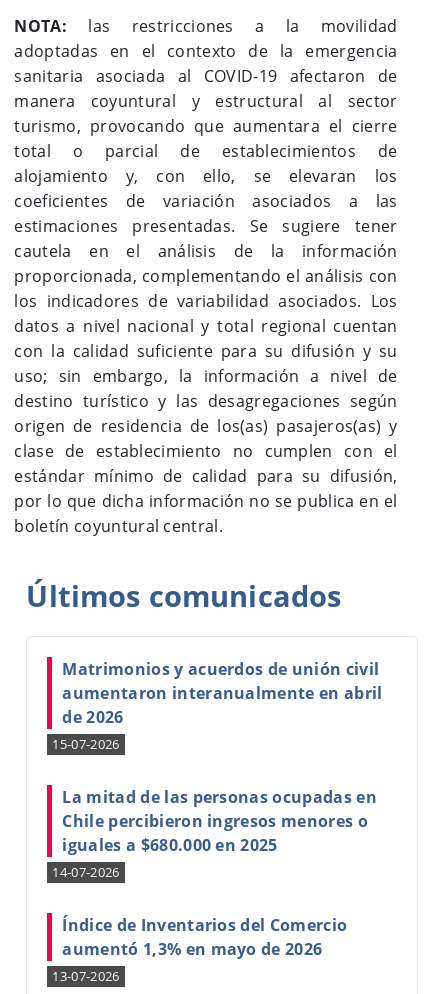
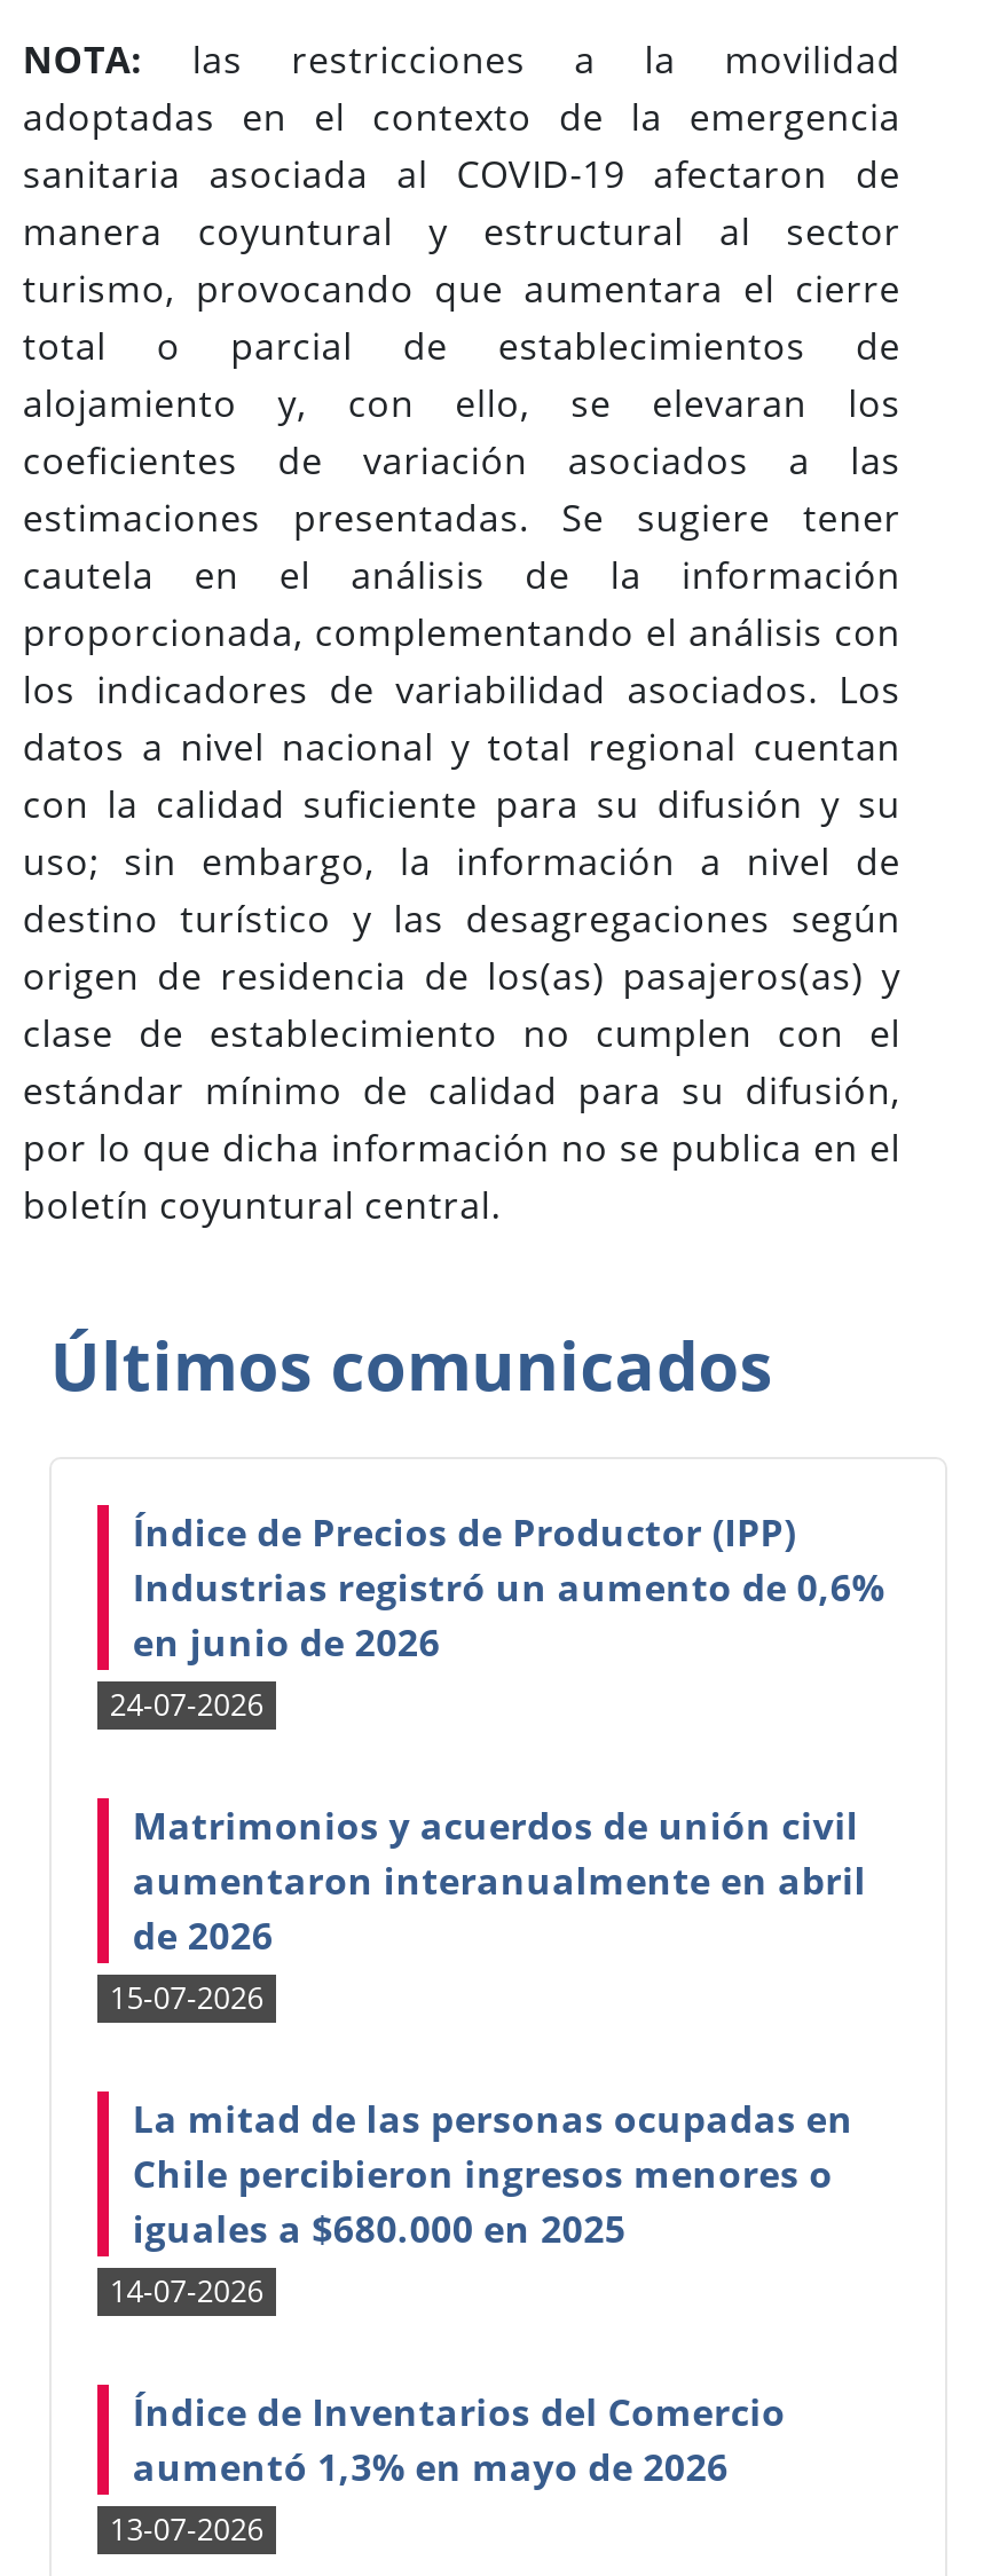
none -> [110,1508,885,1726] Índice de Precios de Productor (IPP) | Industrias registró un aumento de 0,6% | en junio de 2026 | 24-07-2026

